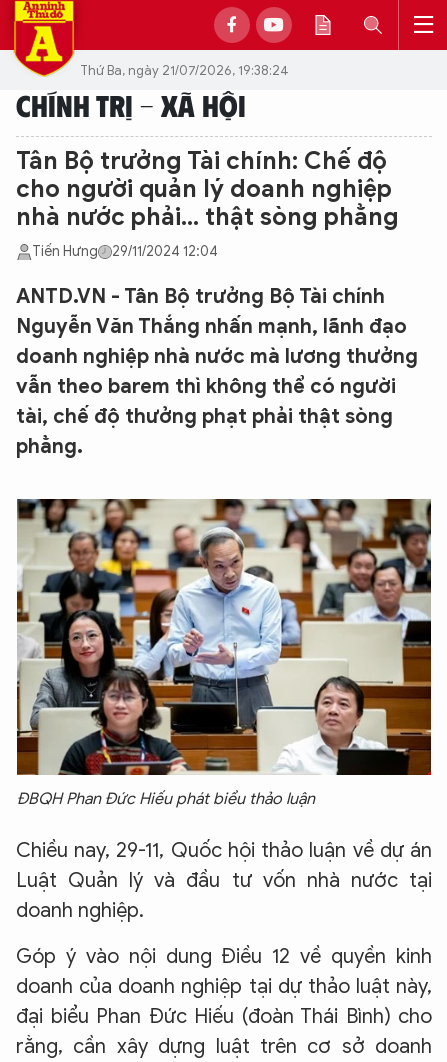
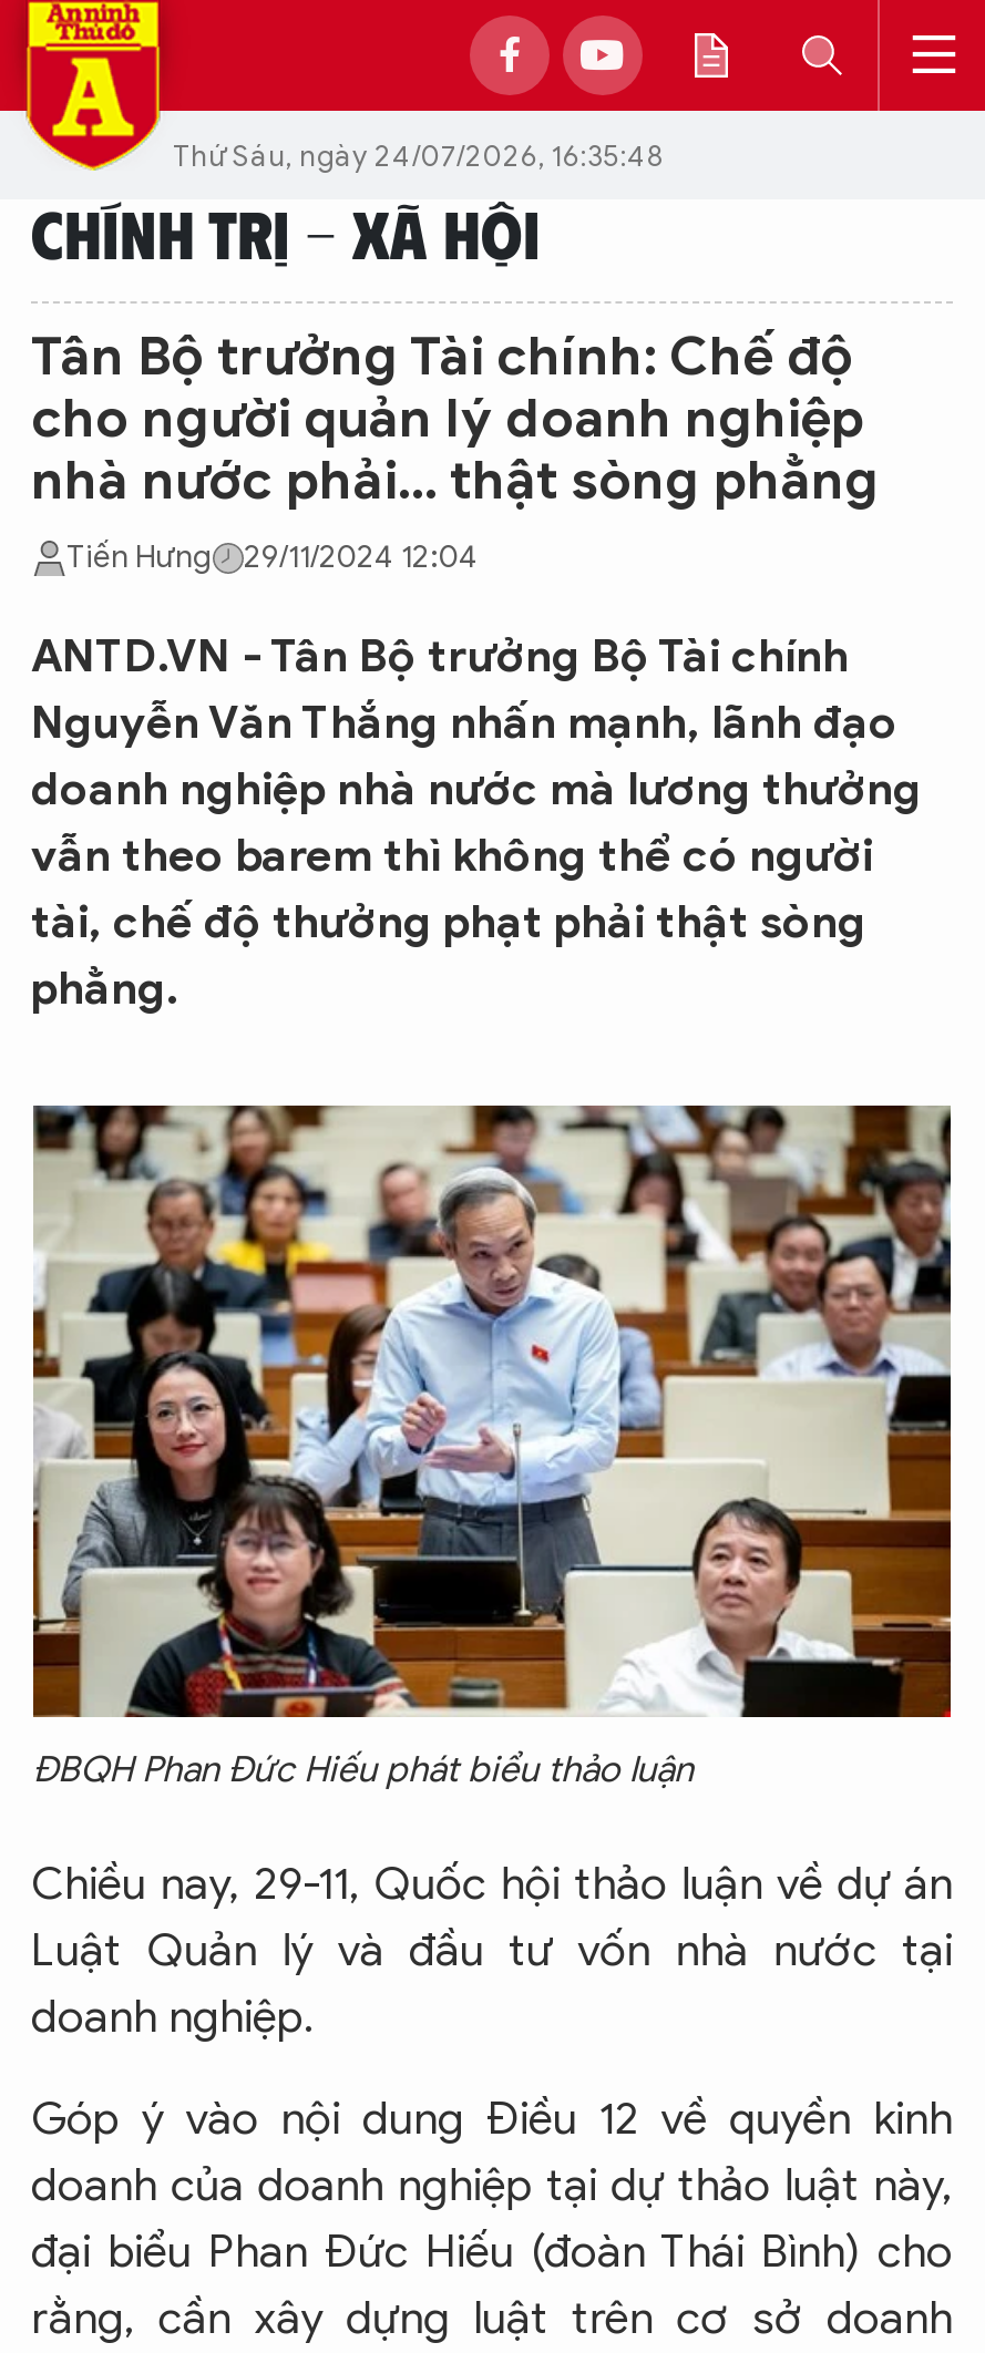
[80,61,289,78] Thứ Ba, ngày 21/07/2026, 19:38:24 -> [173,136,665,174] Thứ Sáu, ngày 24/07/2026, 16:35:48

